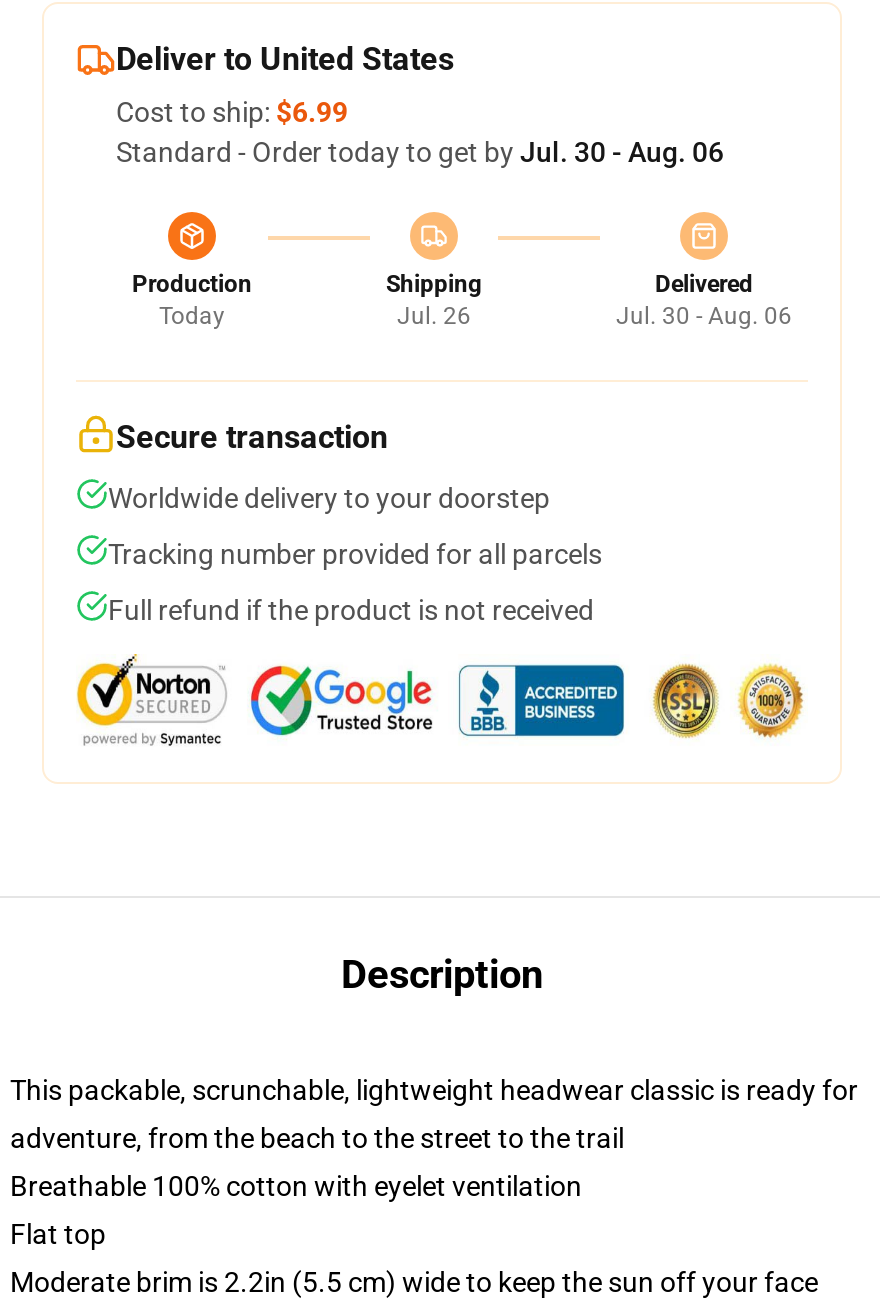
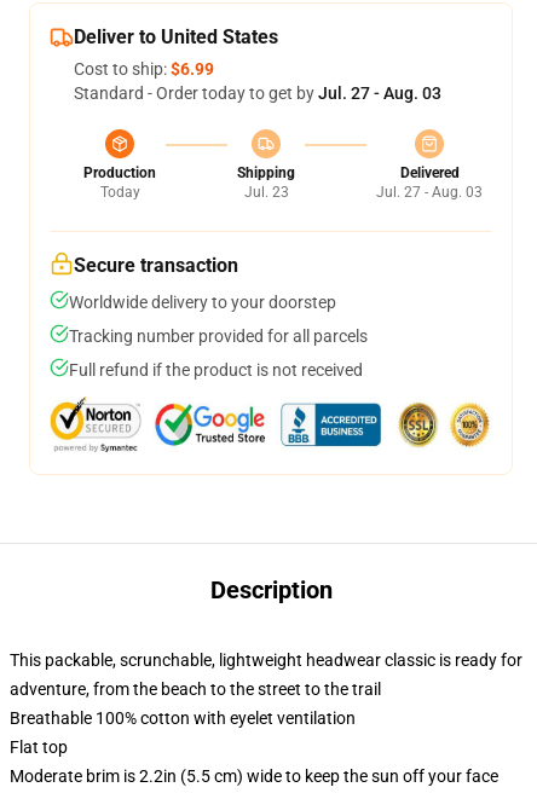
[116,136,724,168] Standard - Order today to get by Jul. 30 - Aug. 06 -> [74,83,441,103] Standard - Order today to get by Jul. 27 - Aug. 03
[397,302,471,330] Jul. 26 -> [244,184,288,201] Jul. 23
[616,302,792,330] Jul. 30 - Aug. 06 -> [376,184,483,201] Jul. 27 - Aug. 03

